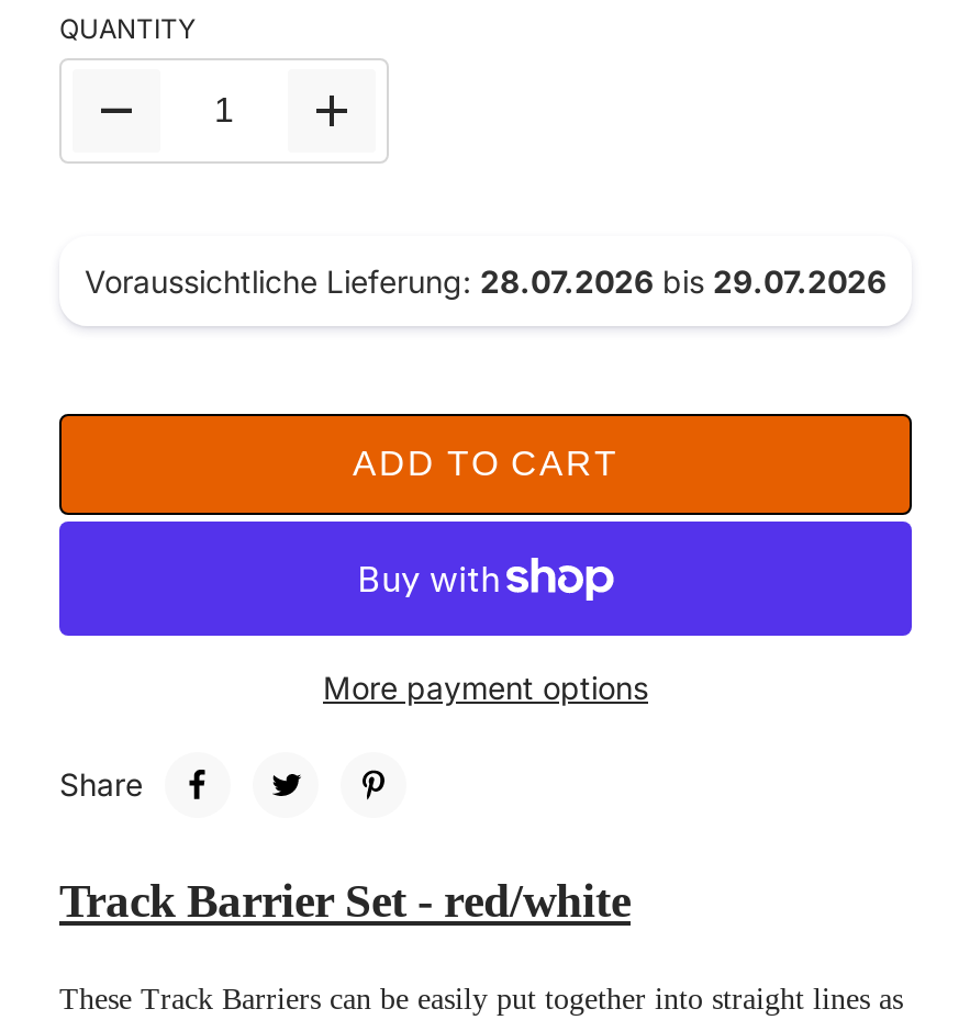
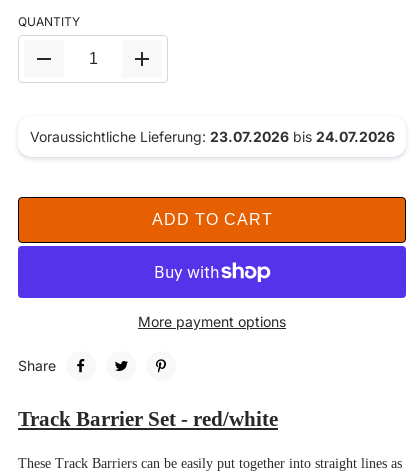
[85,262,887,299] Voraussichtliche Lieferung: 28.07.2026 bis 29.07.2026 -> [29,128,394,145] Voraussichtliche Lieferung: 23.07.2026 bis 24.07.2026

